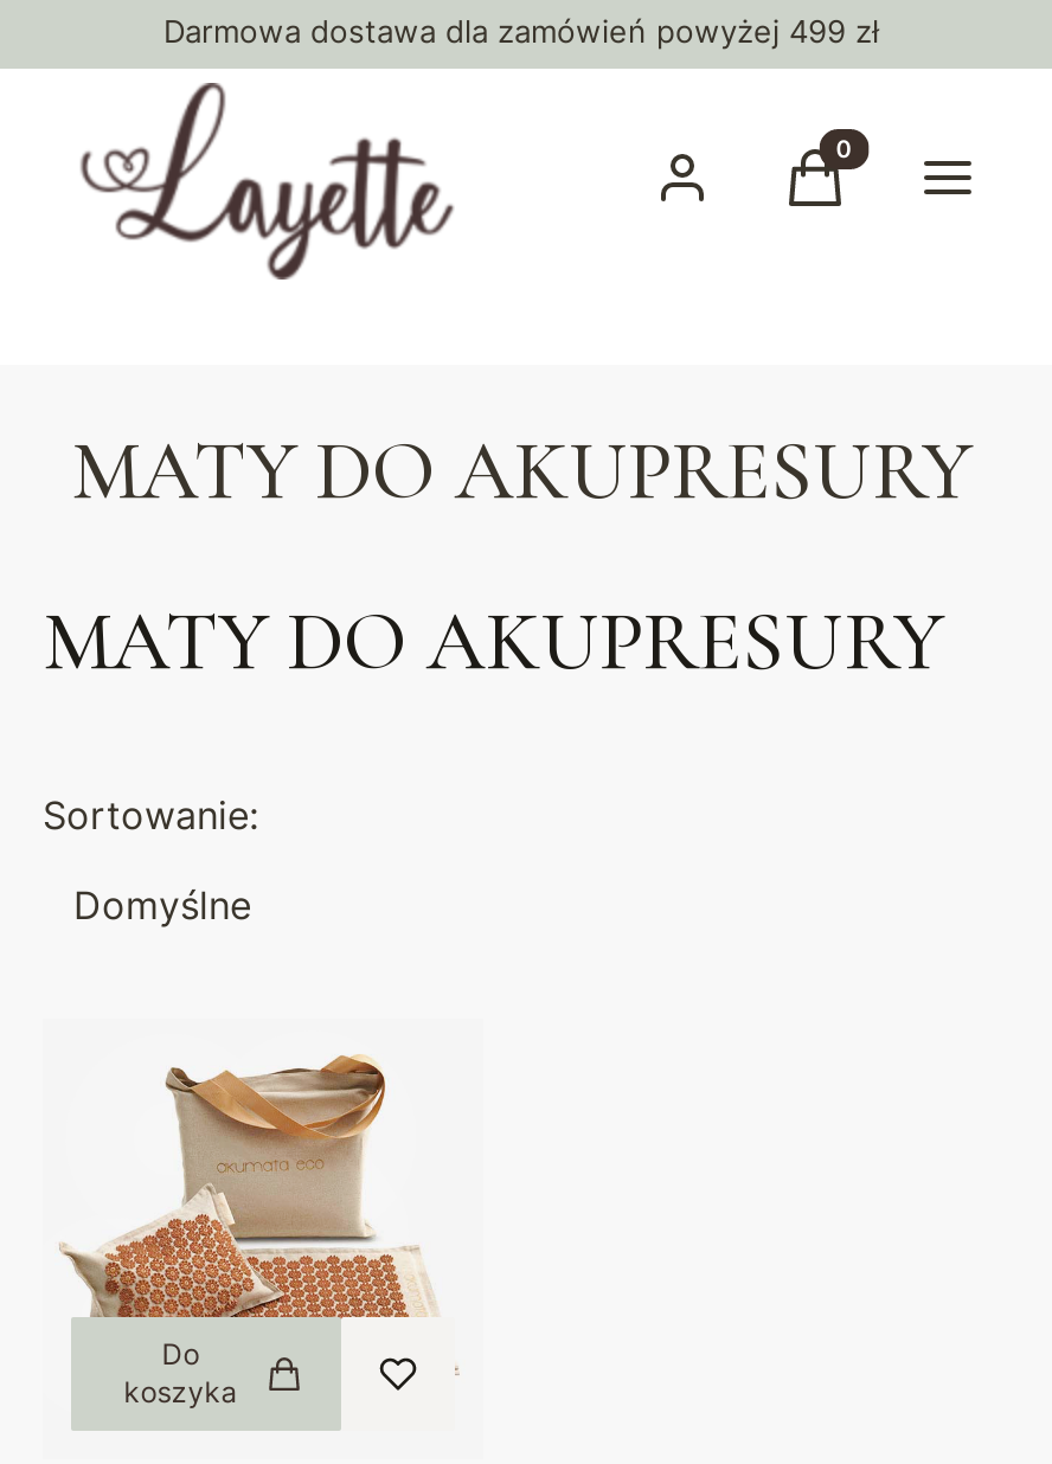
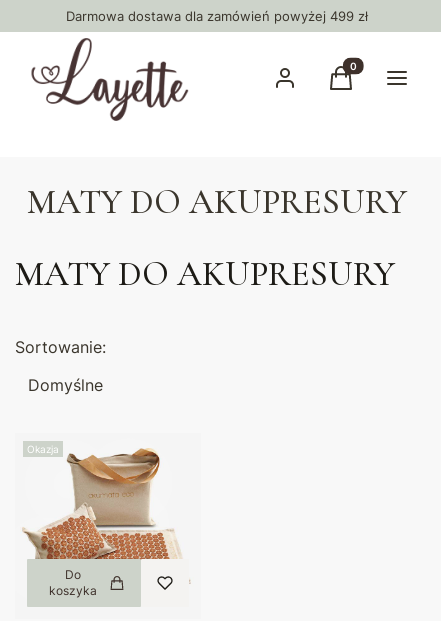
none -> [27,443,59,455] Okazja

